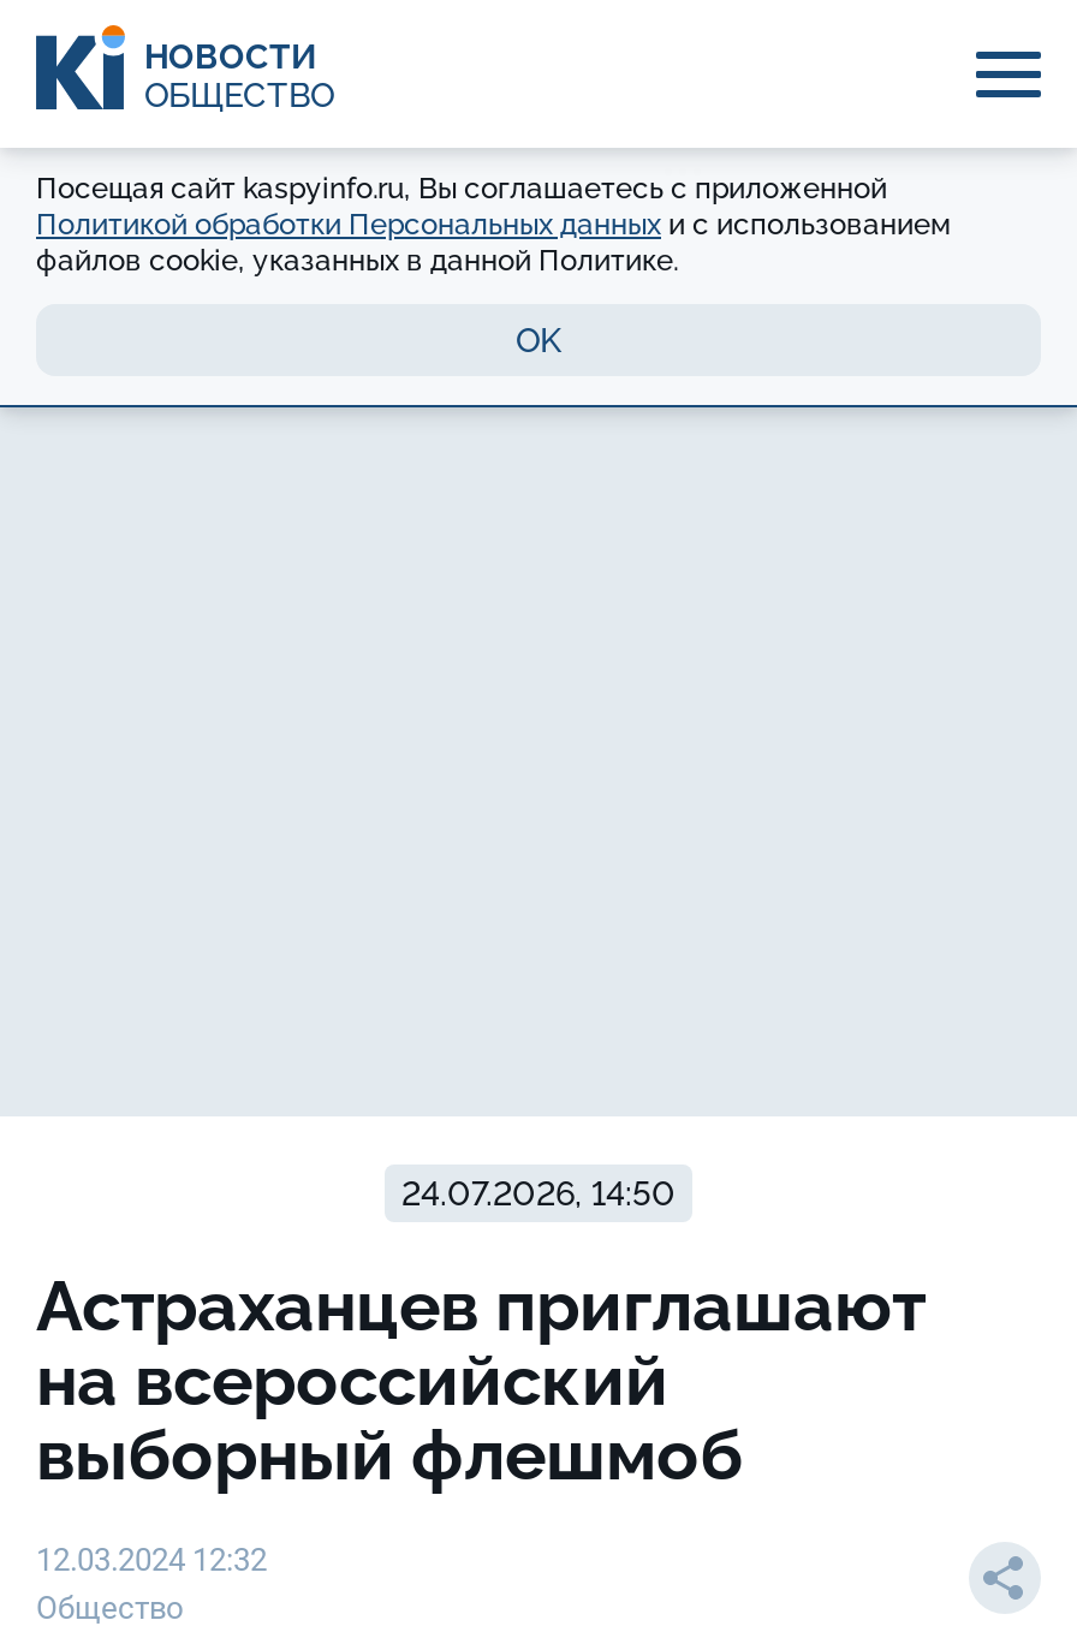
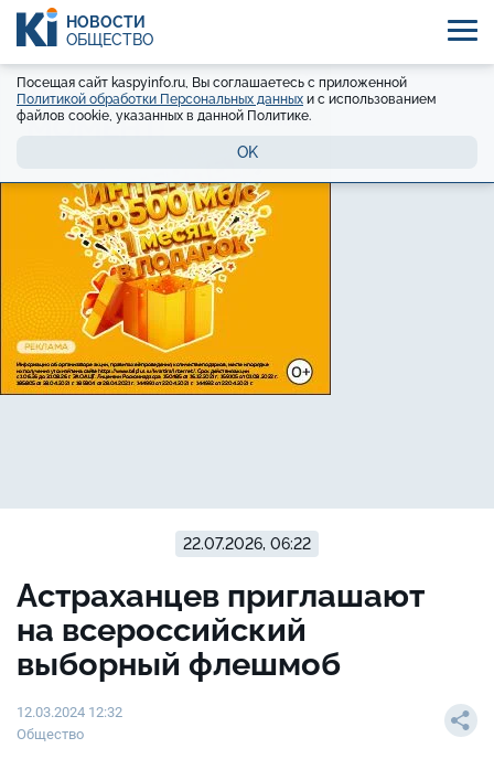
none -> [3,182,332,396] [image]
[401,1175,676,1213] 24.07.2026, 14:50 -> [183,535,311,553] 22.07.2026, 06:22

